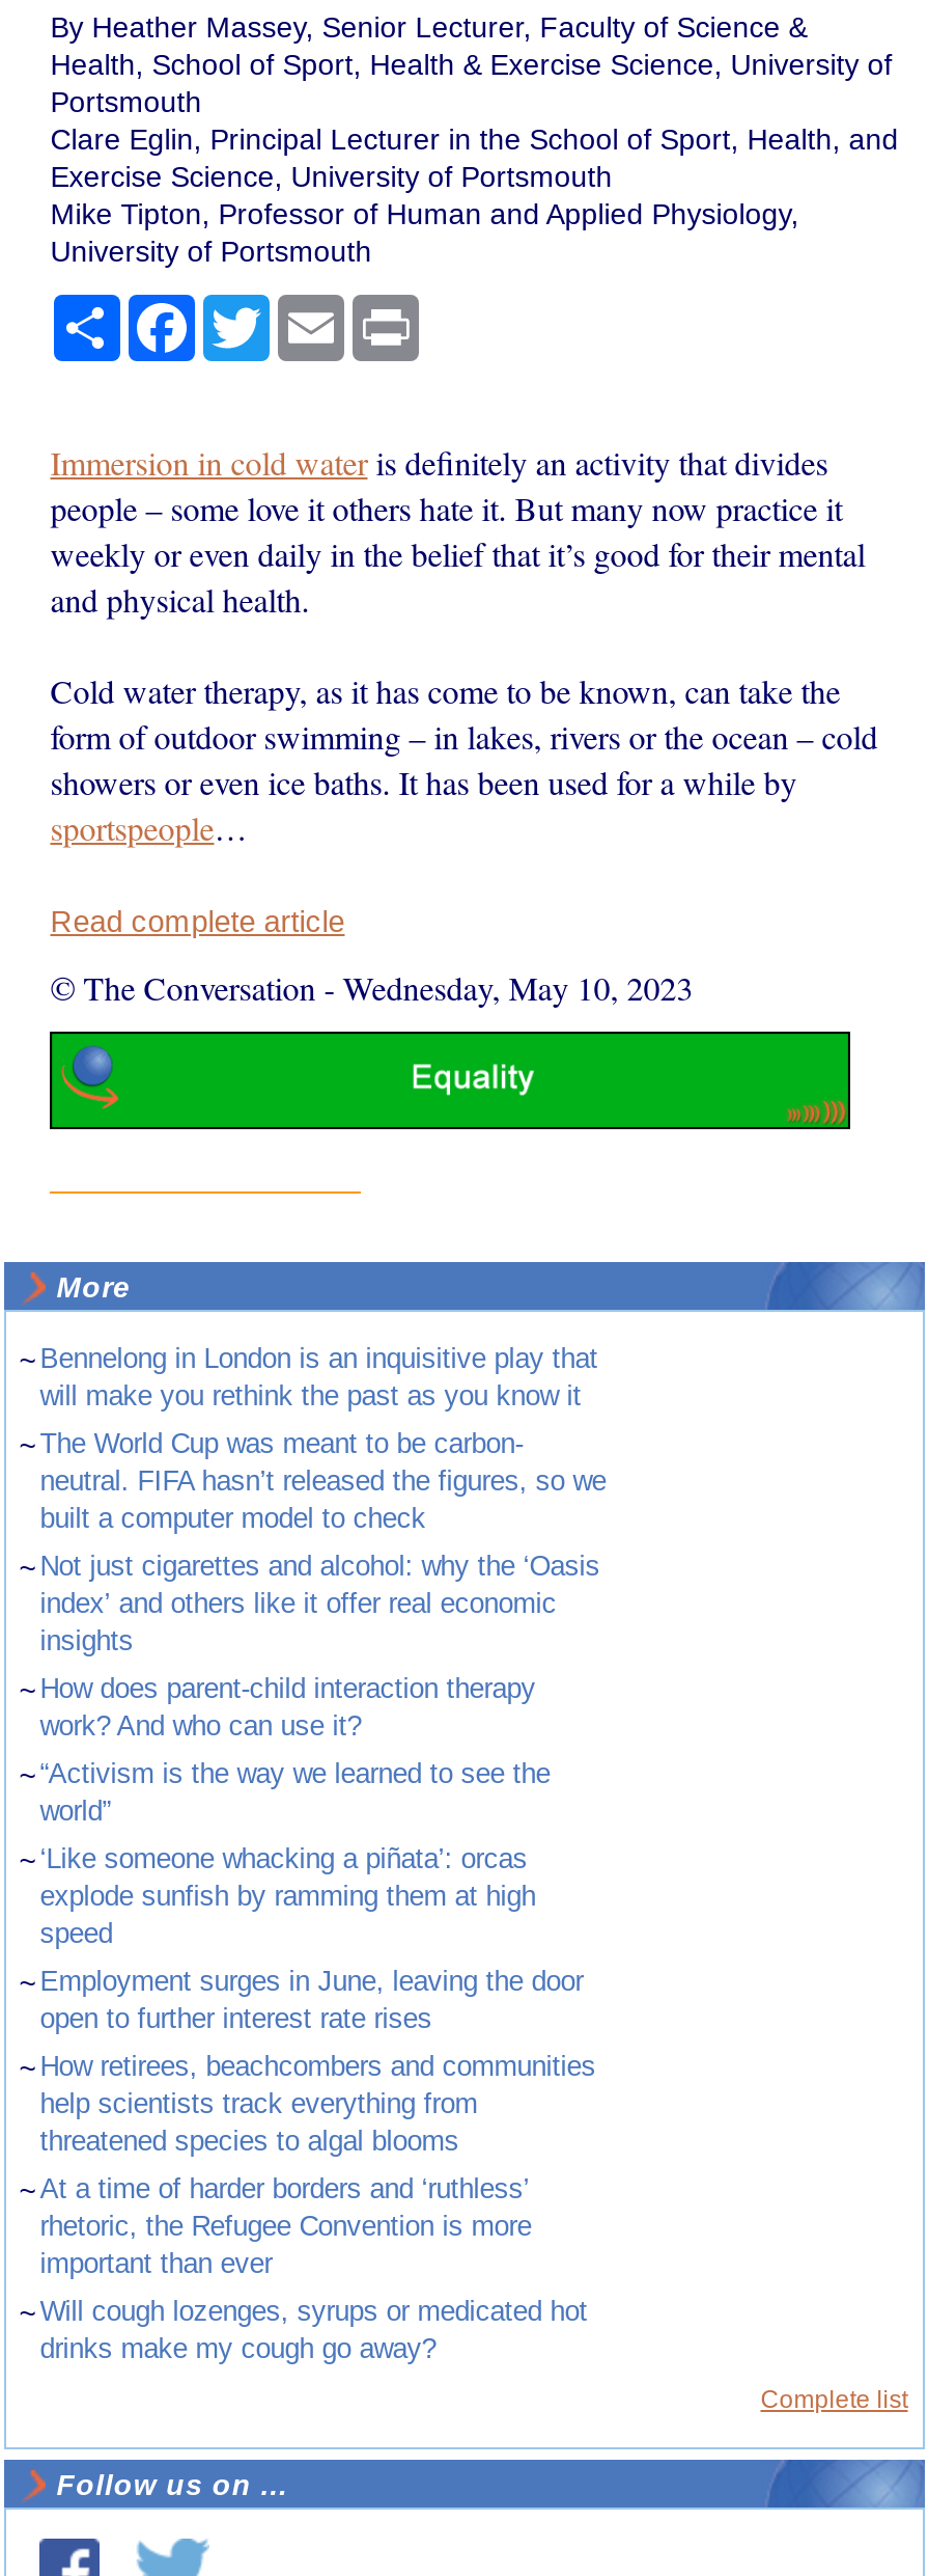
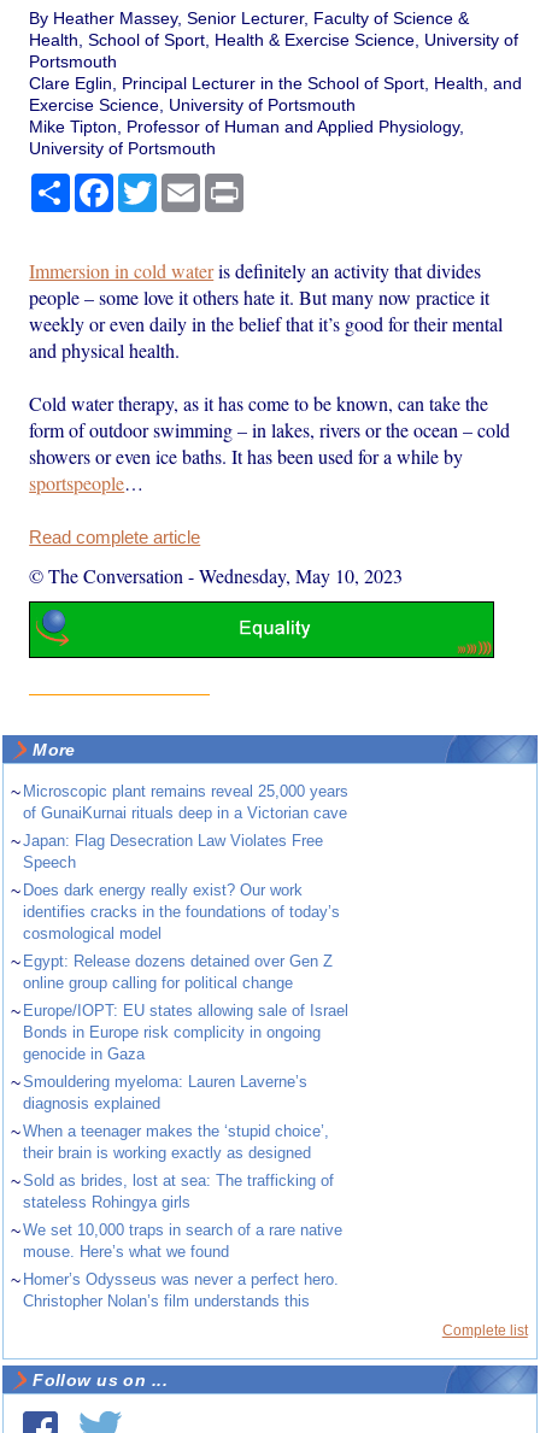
[19,1344,598,1413] ~ Bennelong in London is an inquisitive play that | will make you rethink the past as you know it -> [11,783,349,823] ~ Microscopic plant remains reveal 25,000 years | of GunaiKurnai rituals deep in a Victorian cave
[19,1429,606,1535] ~ The World Cup was meant to be carbon- | neutral. FIFA hasn’t released the figures, so we | built a computer model to check -> [11,832,323,872] ~ Japan: Flag Desecration Law Violates Free | Speech
[19,1552,600,1657] ~ Not just cigarettes and alcohol: why the ‘Oasis | index’ and others like it offer real economic | insights -> [11,882,340,943] ~ Does dark energy really exist? Our work | identifies cracks in the foundations of today’s | cosmological model
[19,1674,535,1743] ~ How does parent-child interaction therapy | work? And who can use it? -> [11,953,333,992] ~ Egypt: Release dozens detained over Gen Z | online group calling for political change
[19,1759,550,1828] ~ “Activism is the way we learned to see the | world” -> [11,1002,349,1064] ~ Europe/IOPT: EU states allowing sale of Israel | Bonds in Europe risk complicity in ongoing | genocide in Gaza
[19,1844,535,1950] ~ ‘Like someone whacking a piñata’: orcas | explode sunfish by ramming them at high | speed -> [11,1073,308,1113] ~ Smouldering myeloma: Lauren Laverne’s | diagnosis explained
[19,1967,583,2035] ~ Employment surges in June, leaving the door | open to further interest rate rises -> [11,1123,329,1162] ~ When a teenager makes the ‘stupid choice’, | their brain is working exactly as designed
[19,2052,596,2158] ~ How retirees, beachcombers and communities | help scientists track everything from | threatened species to algal blooms -> [11,1172,334,1212] ~ Sold as brides, lost at sea: The trafficking of | stateless Rohingya girls
[19,2174,531,2280] ~ At a time of harder borders and ‘ruthless’ | rhetoric, the Refugee Convention is more | important than ever -> [11,1221,343,1261] ~ We set 10,000 traps in search of a rare native | mouse. Here’s what we found
[19,2297,587,2365] ~ Will cough lozenges, syrups or medicated hot | drinks make my cough go away? -> [11,1271,339,1311] ~ Homer’s Odysseus was never a perfect hero. | Christopher Nolan’s film understands this

